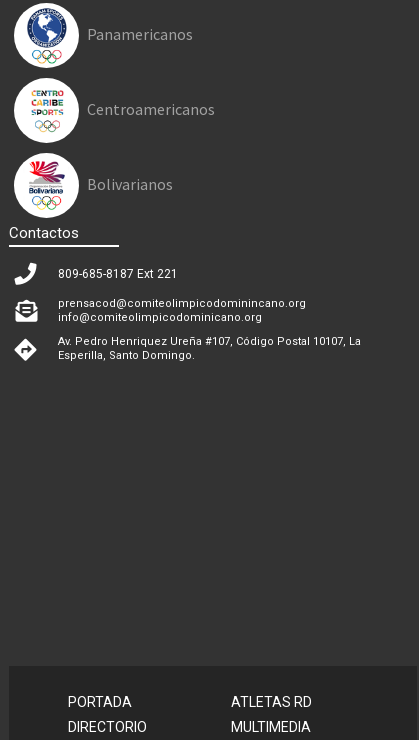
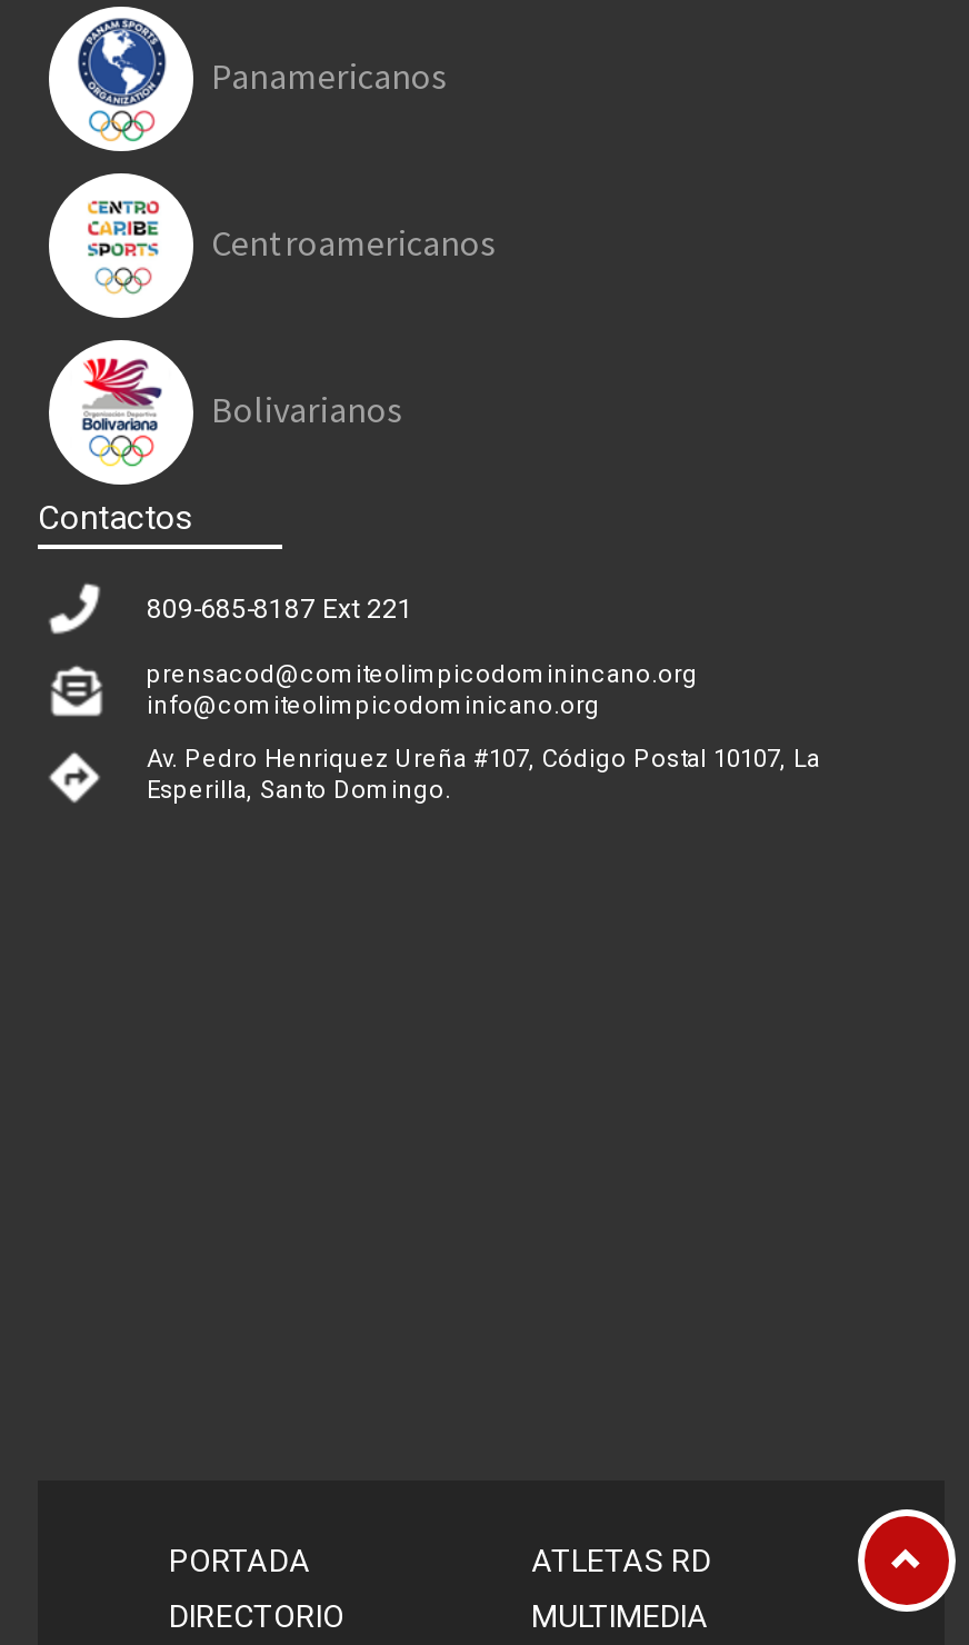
none -> [856,1507,958,1614] [image]

